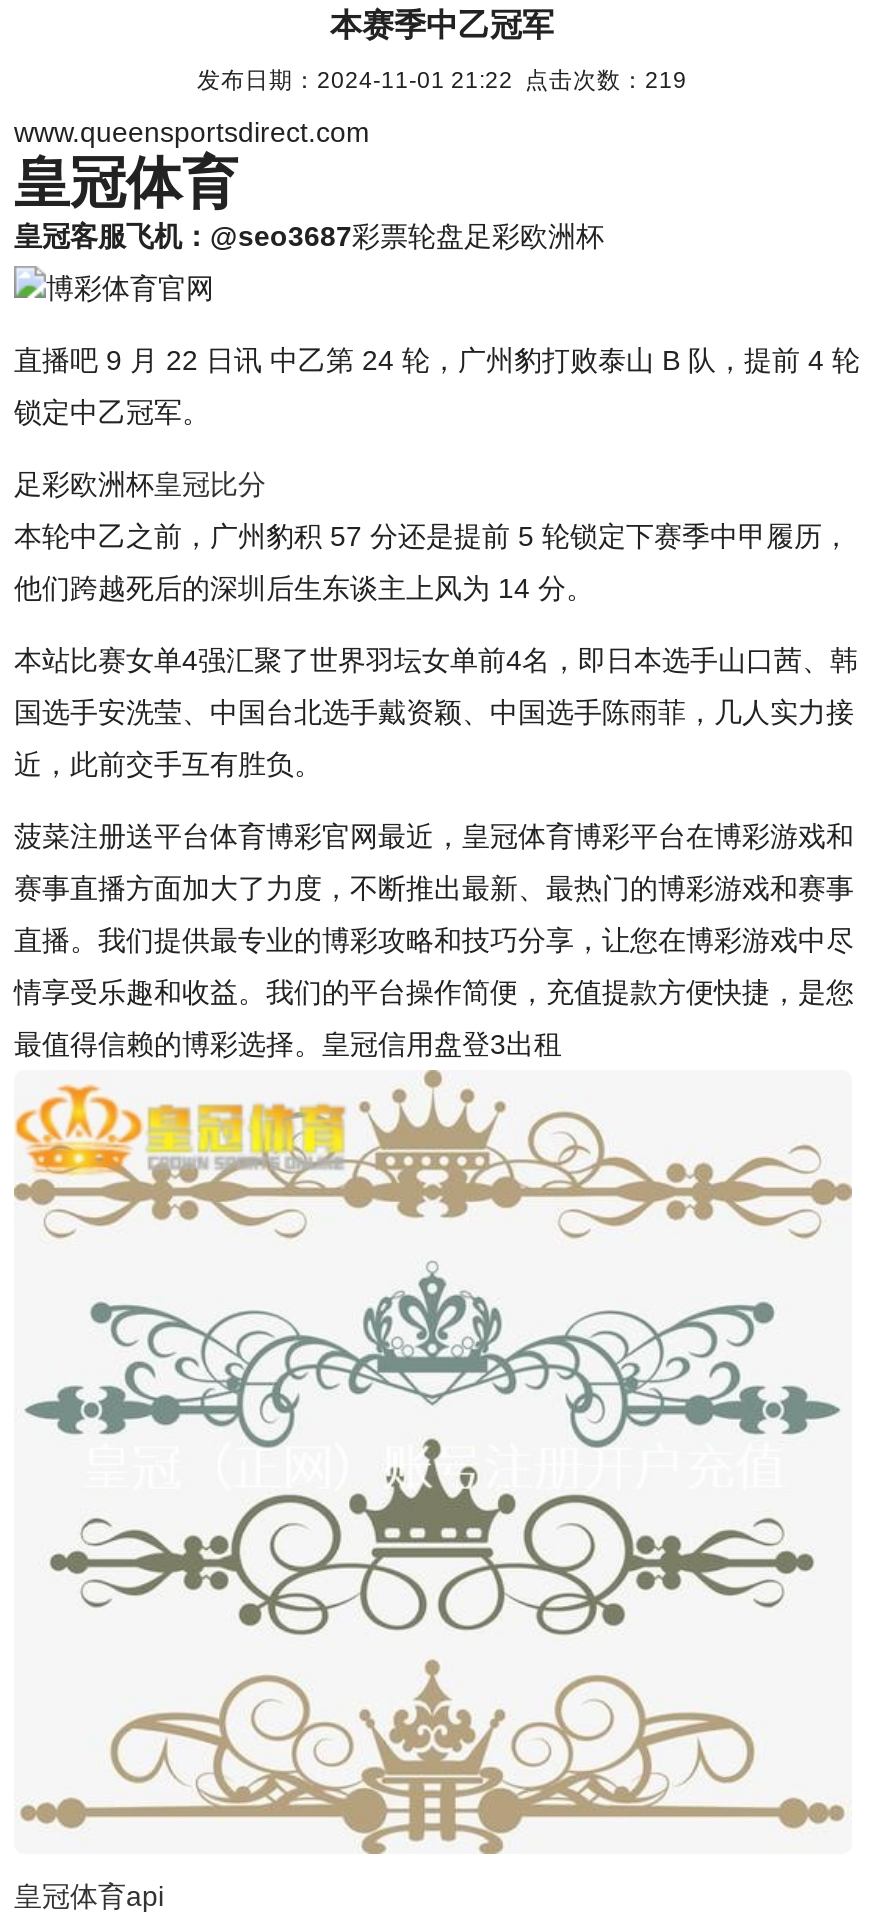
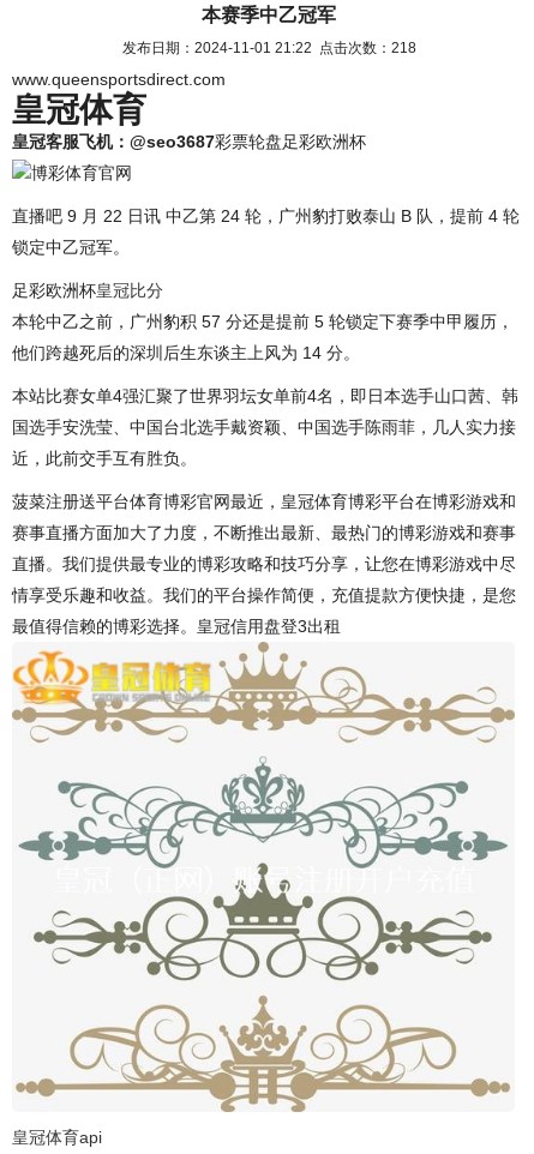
[197,66,687,92] 发布日期：2024-11-01 21:22 点击次数：219 -> [122,40,416,55] 发布日期：2024-11-01 21:22 点击次数：218

